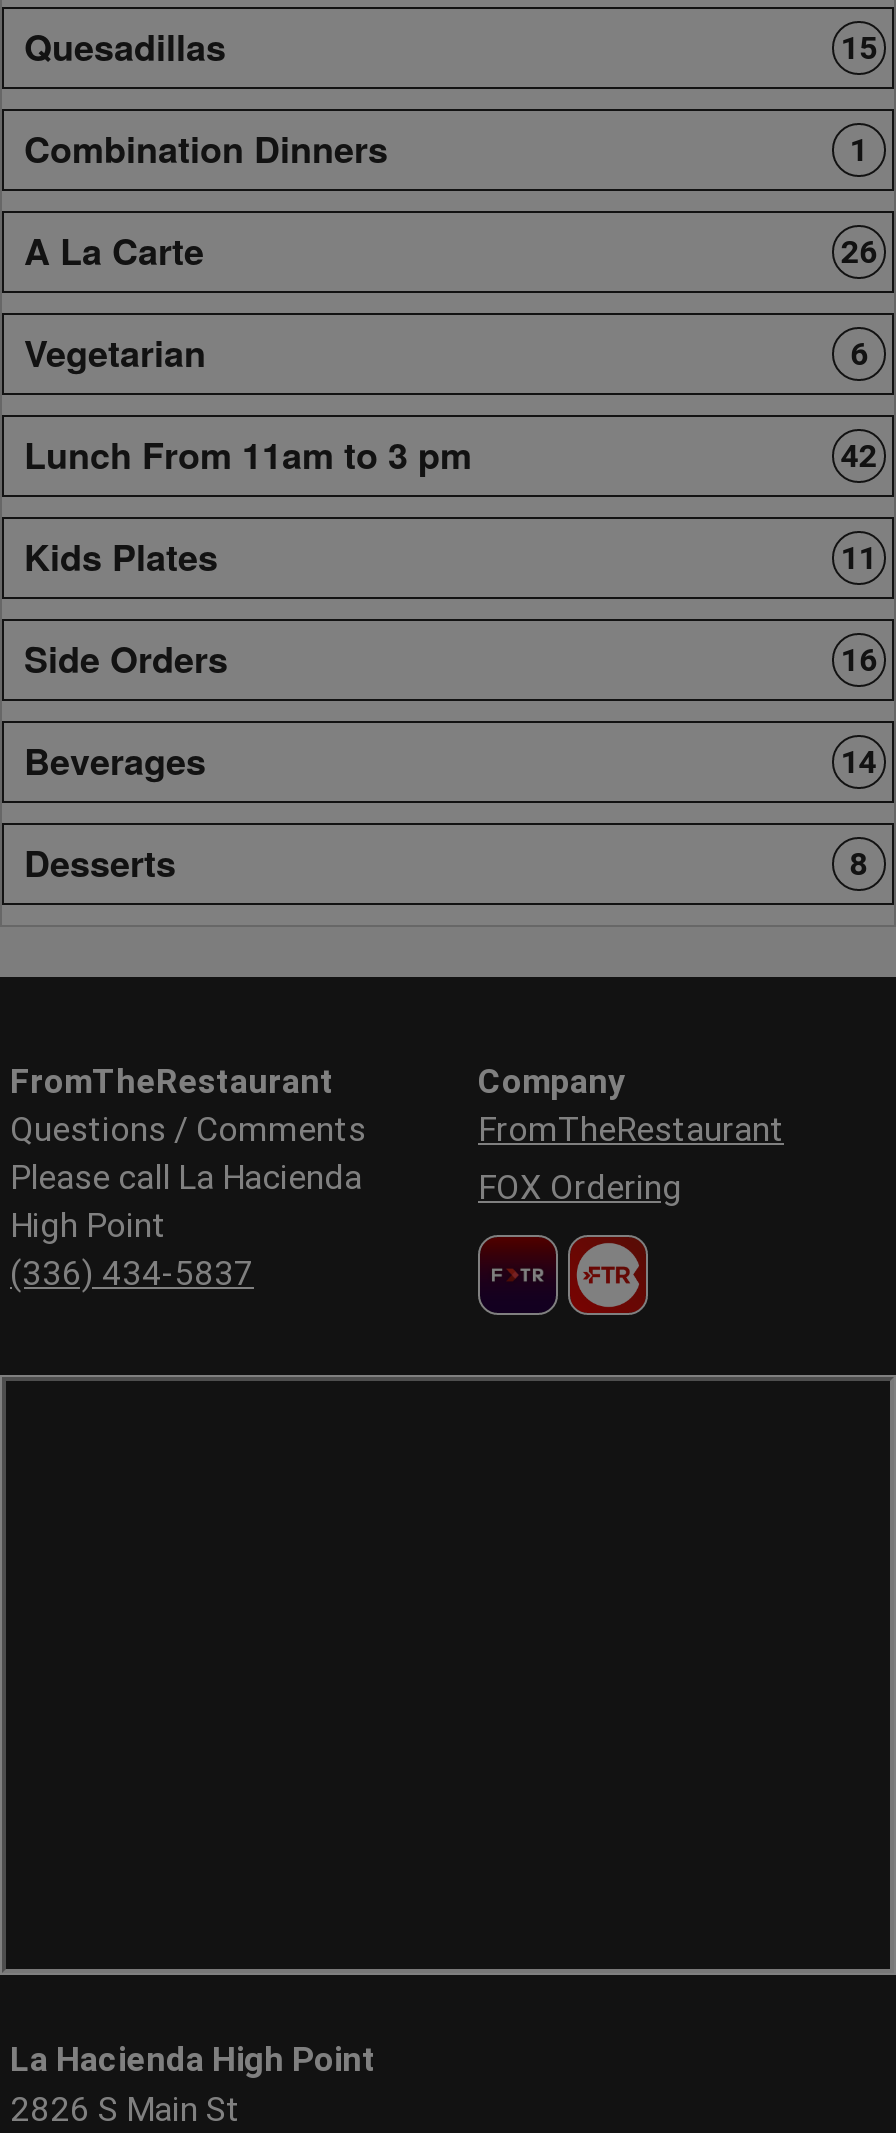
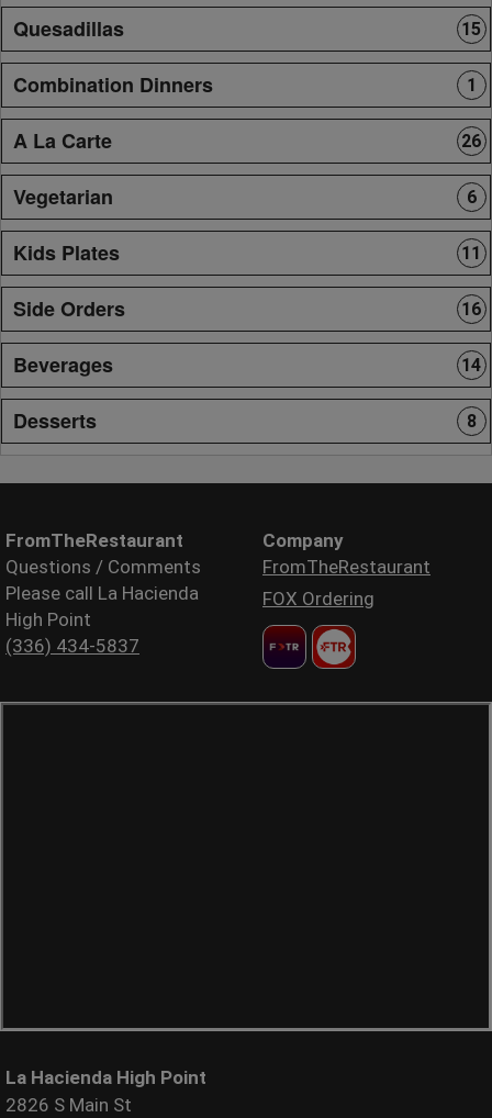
[24,428,877,480] Lunch From 11am to 3 pm | 42 -> none

